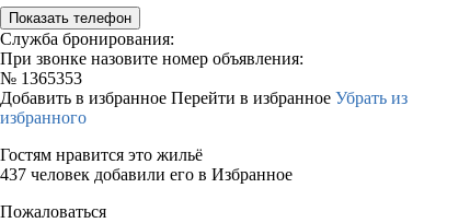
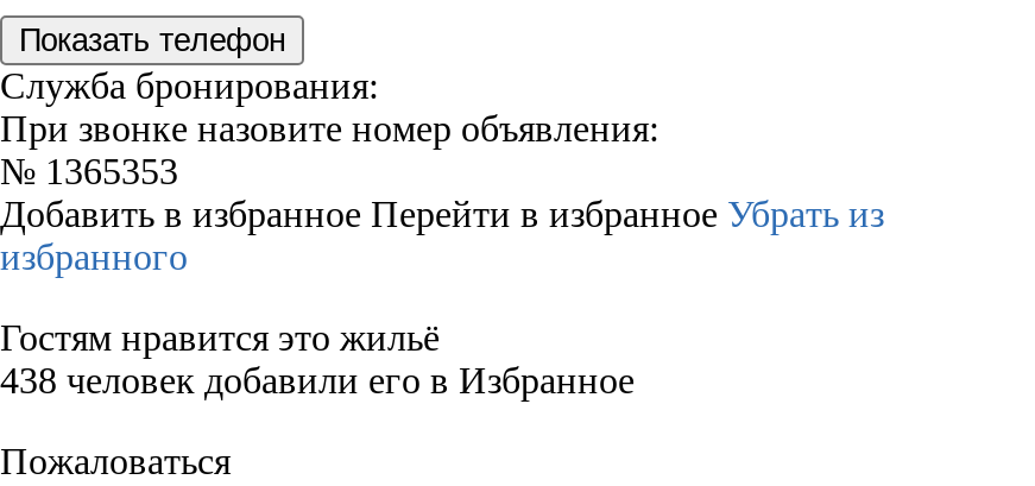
[0,165,293,184] 437 человек добавили его в Избранное -> [0,360,635,400] 438 человек добавили его в Избранное

